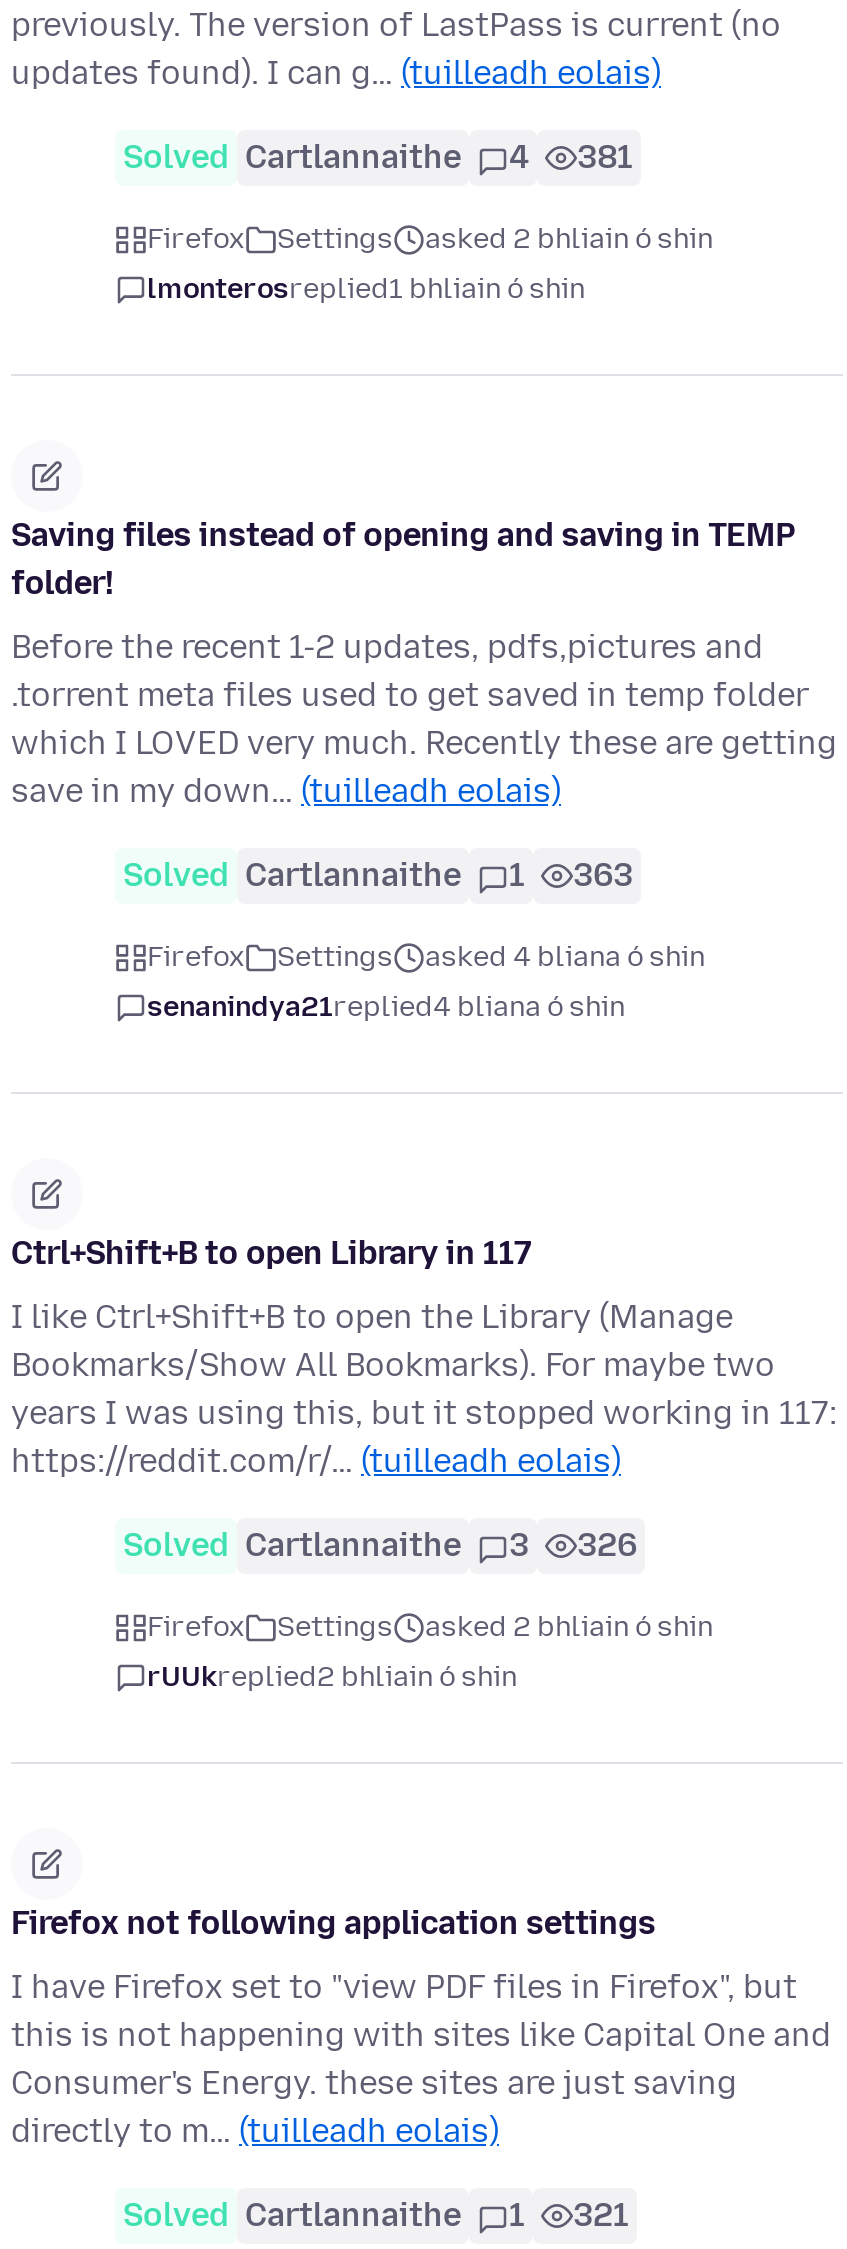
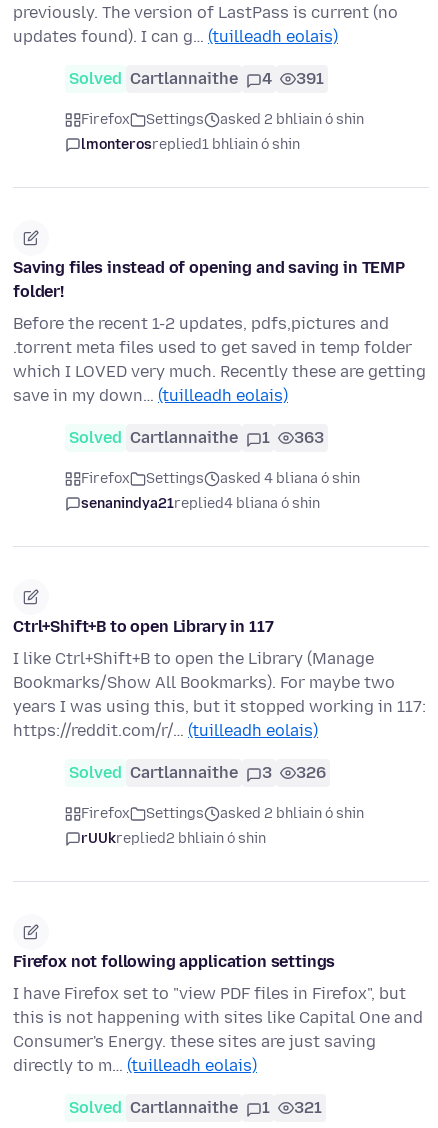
[123,139,633,177] Solved Cartlannaithe 4 381 -> [69,69,324,88] Solved Cartlannaithe 4 391

